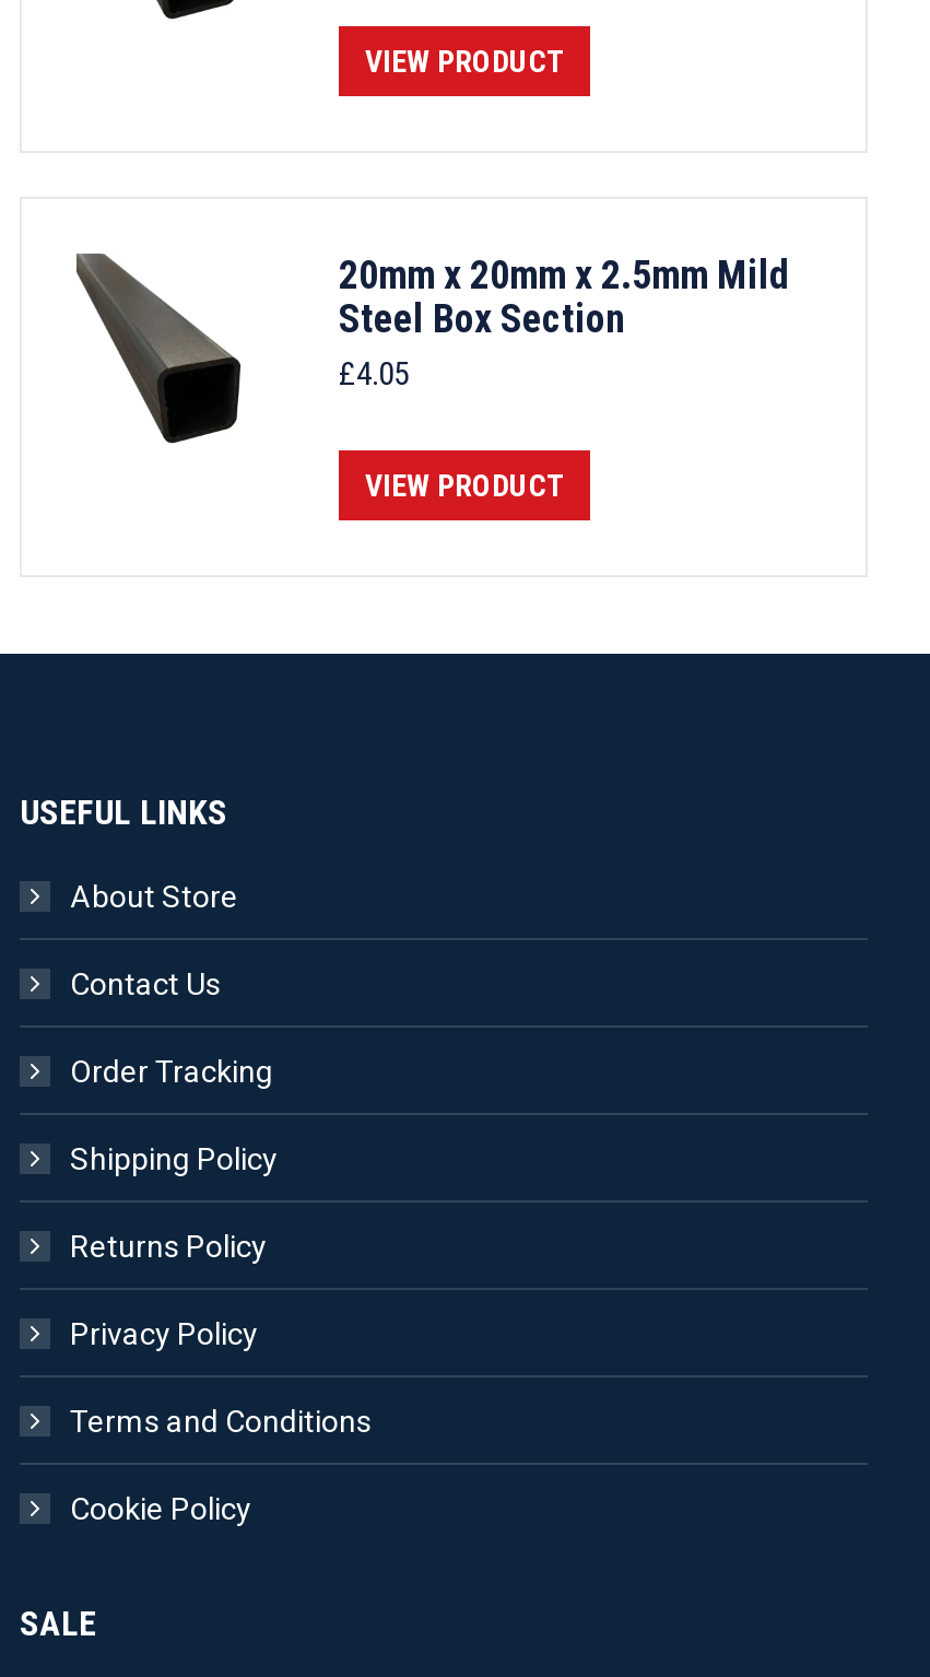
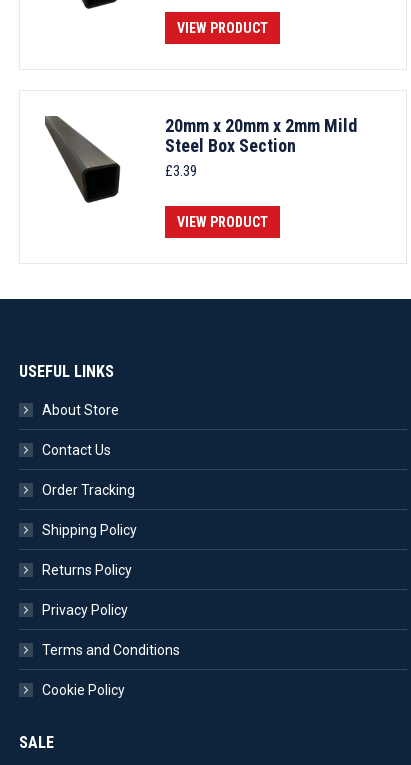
[339,251,789,297] 20mm x 20mm x 2.5mm Mild -> [165,115,357,136] 20mm x 20mm x 2mm Mild
[339,354,409,394] £4.05 -> [165,162,197,180] £3.39

